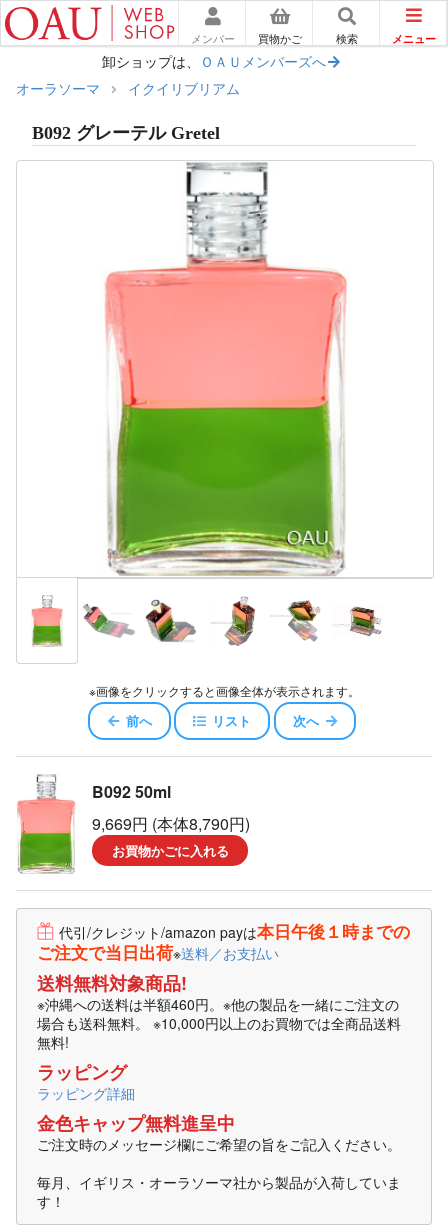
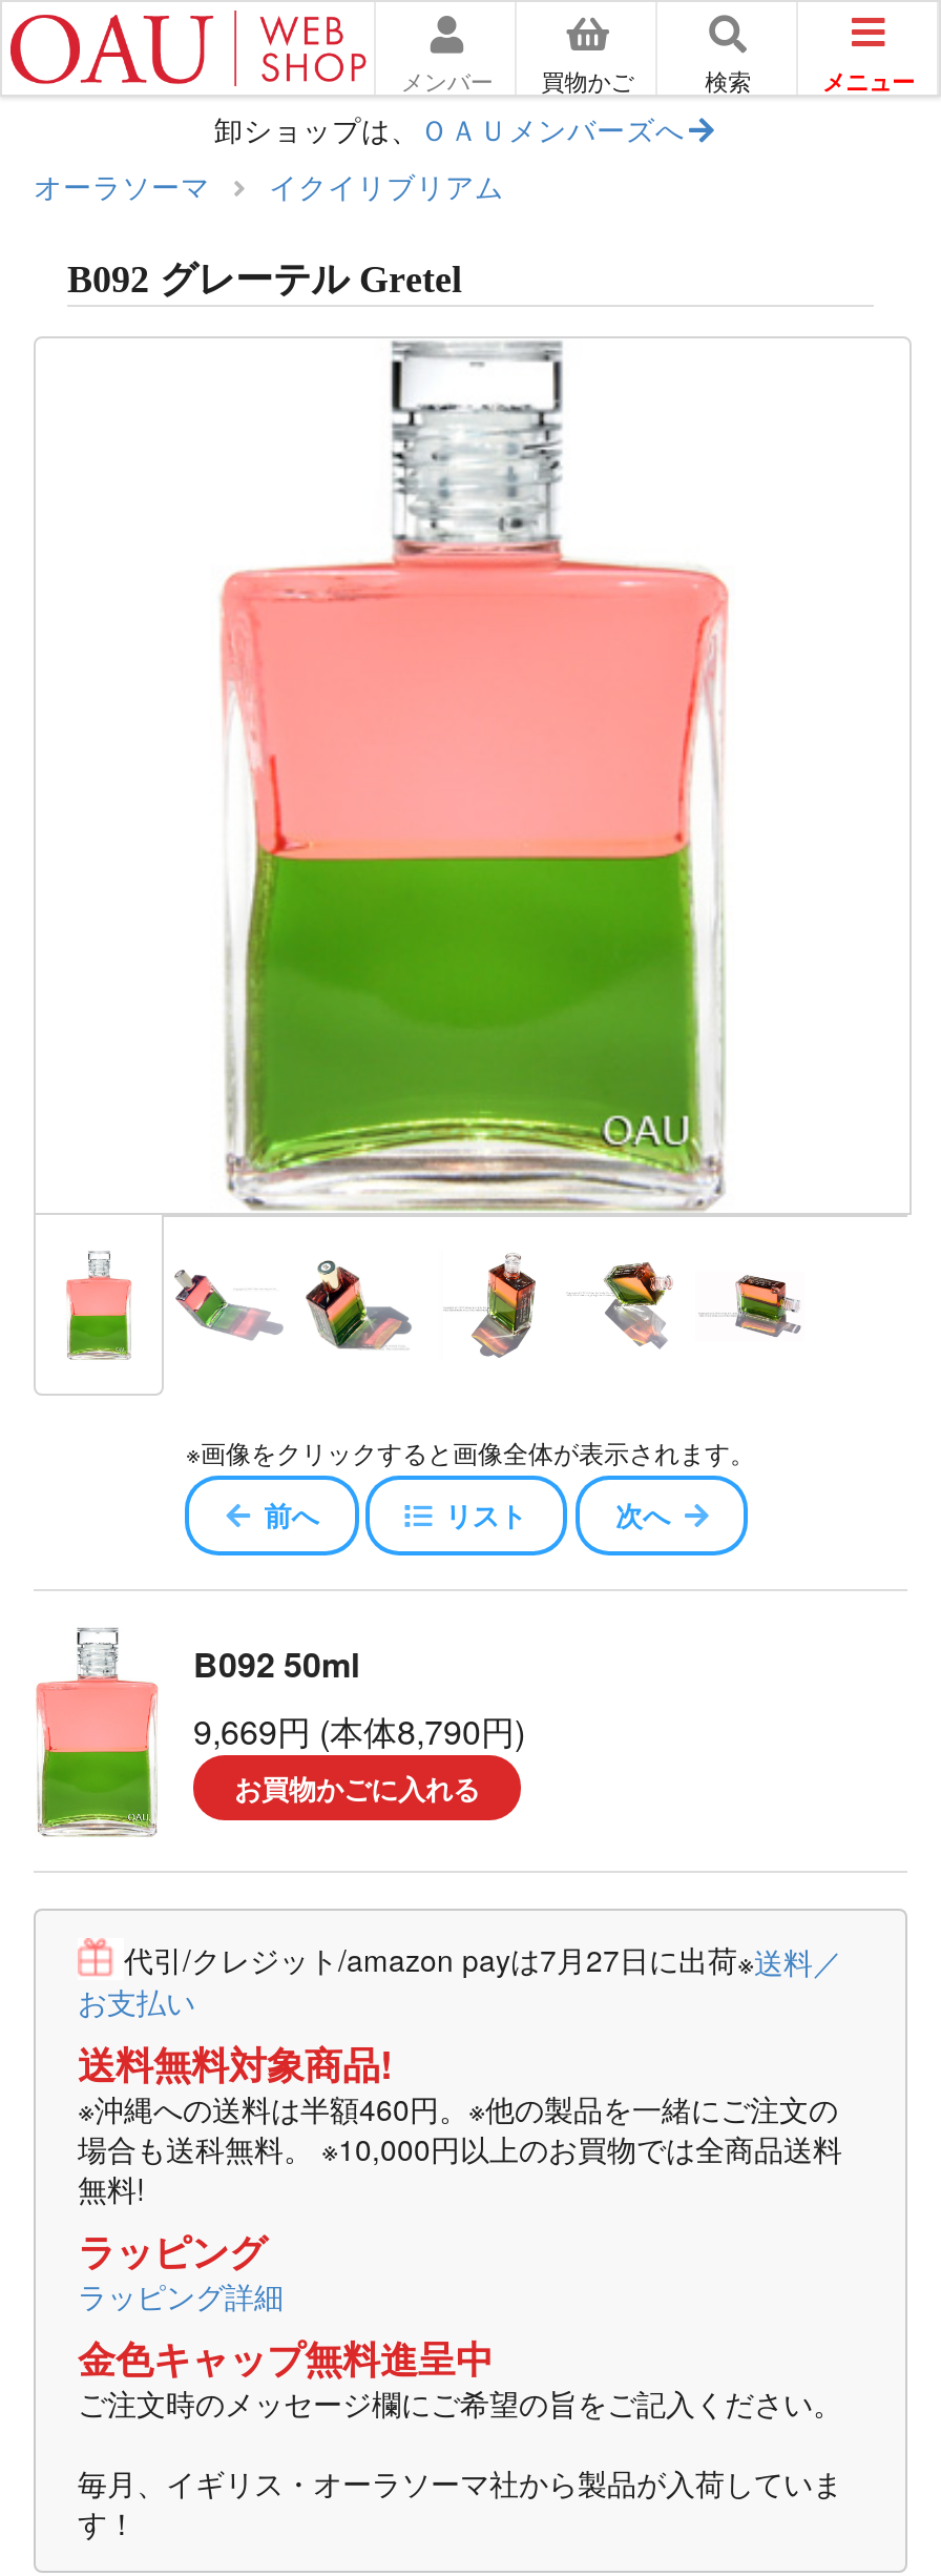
[37,920,410,964] 代引/クレジット/amazon payは本日午後１時までの | ご注文で当日出荷※送料／お支払い -> [78,1939,842,2021] 代引/クレジット/amazon payは7月27日に出荷※送料／ | お支払い

